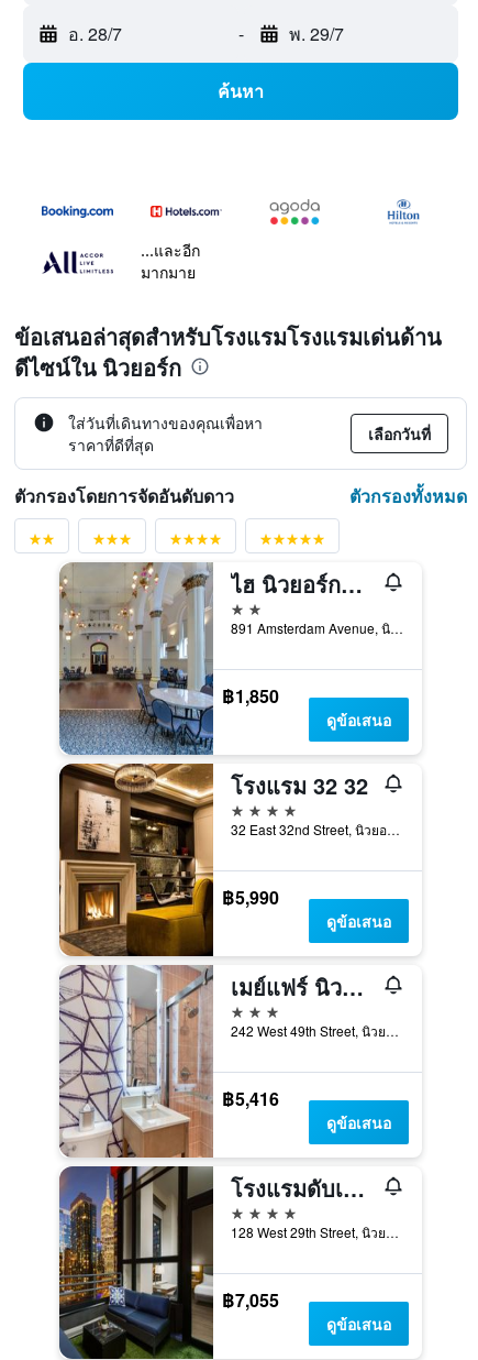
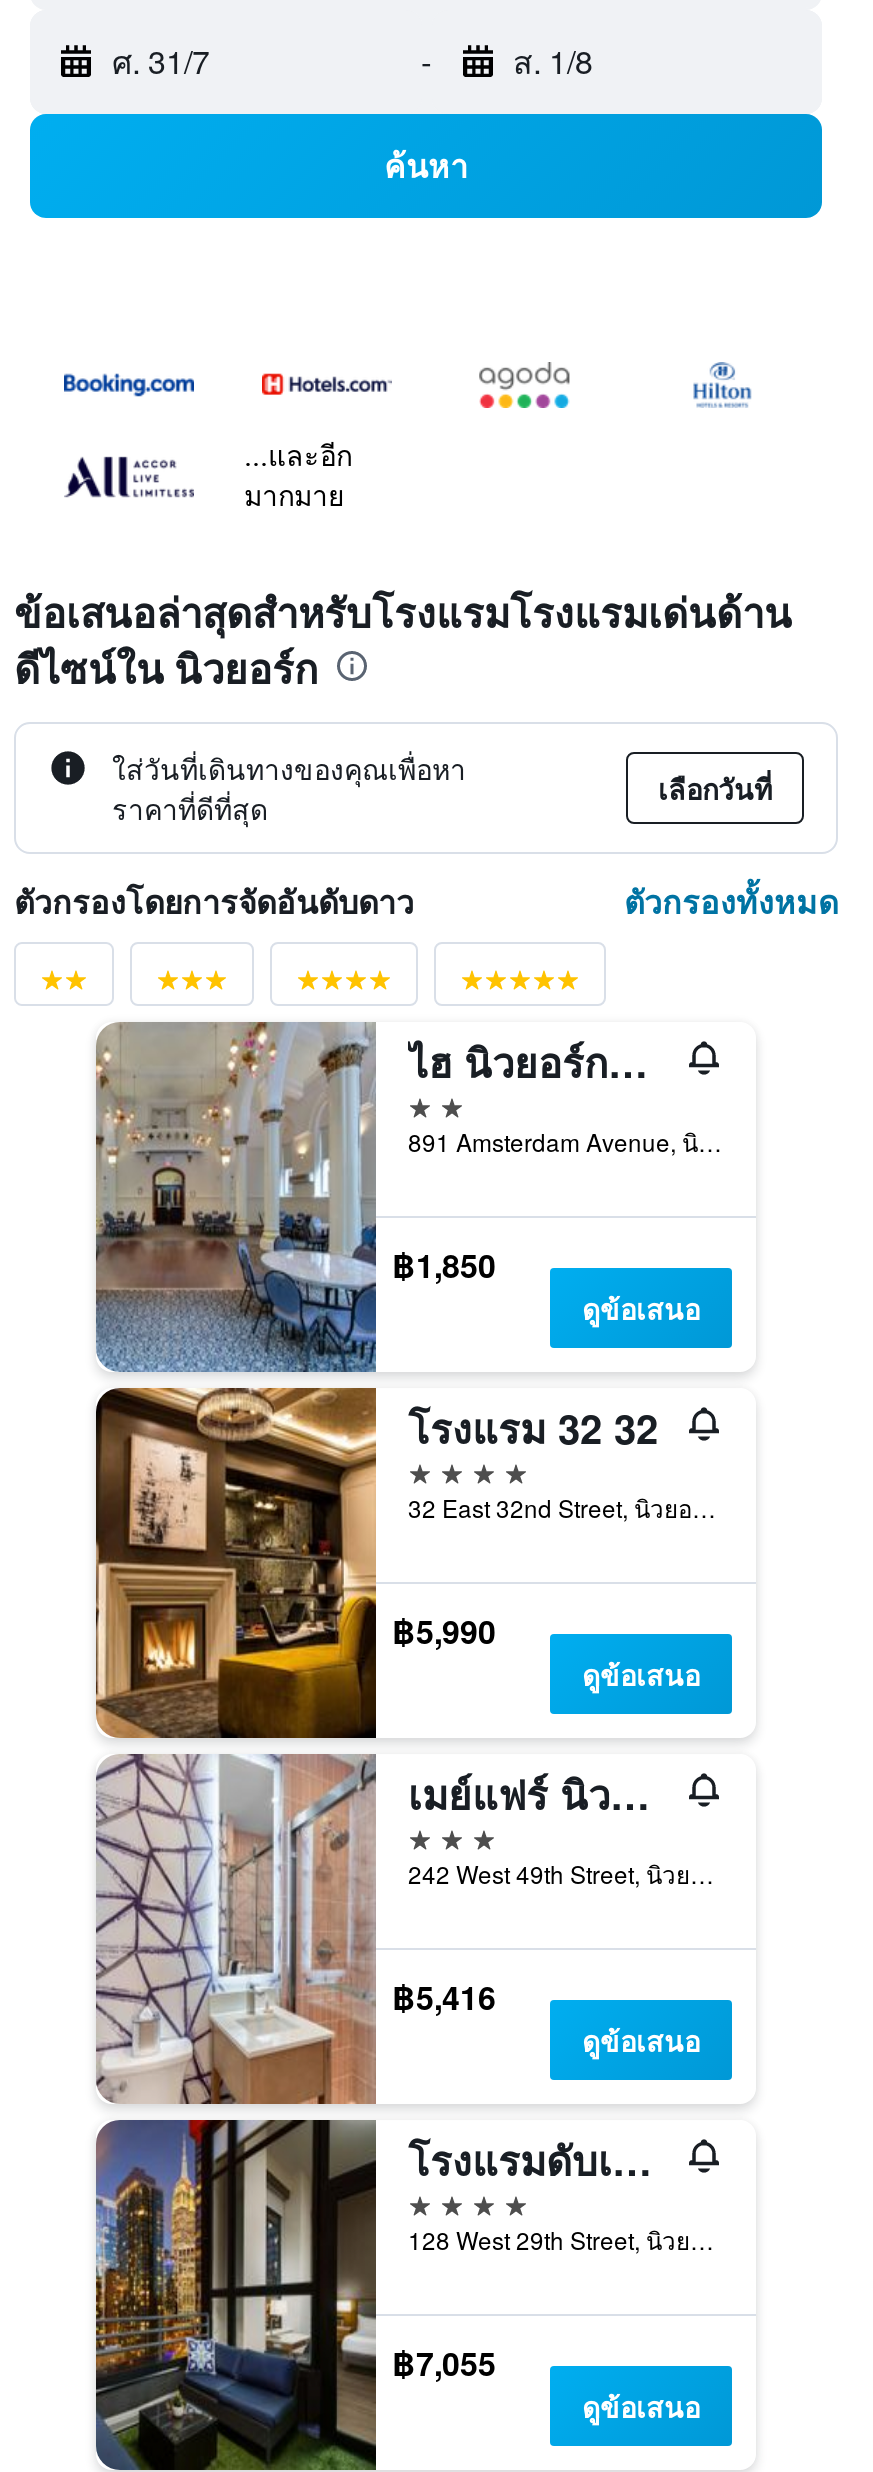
[68,21,122,46] อ. 28/7 -> [112,38,210,84] ศ. 31/7
[288,21,343,46] พ. 29/7 -> [513,38,593,84] ส. 1/8

